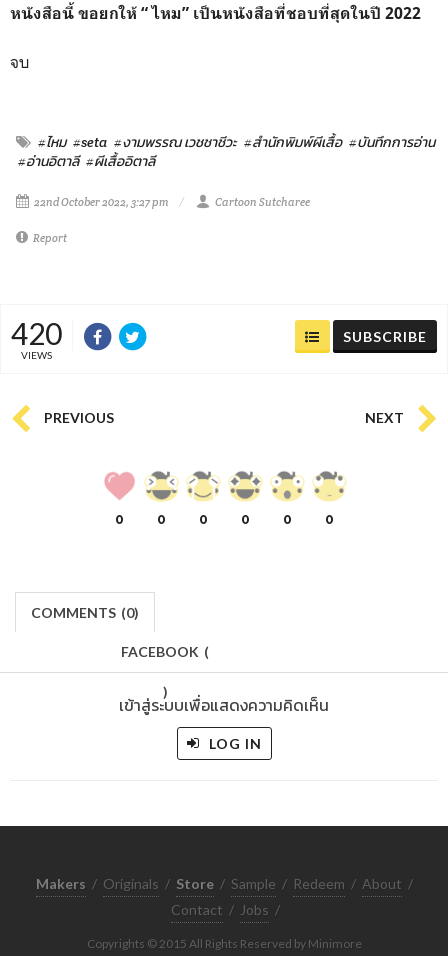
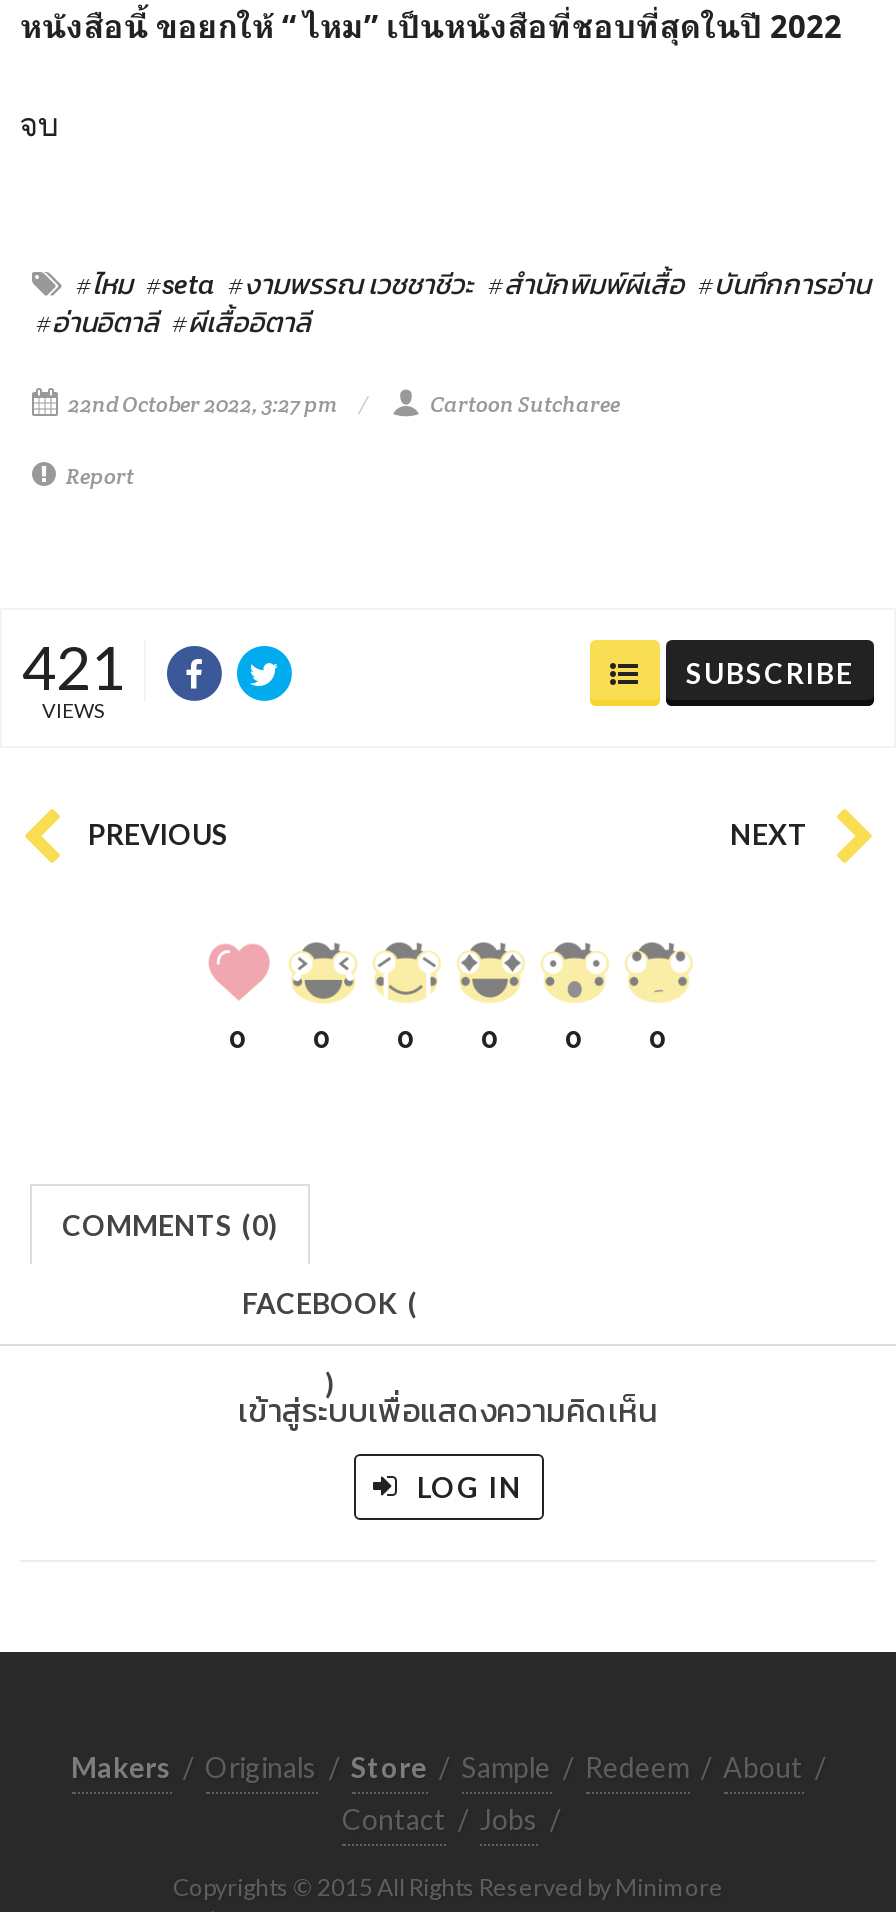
[11,315,62,351] 420 -> [22,630,124,702] 421

